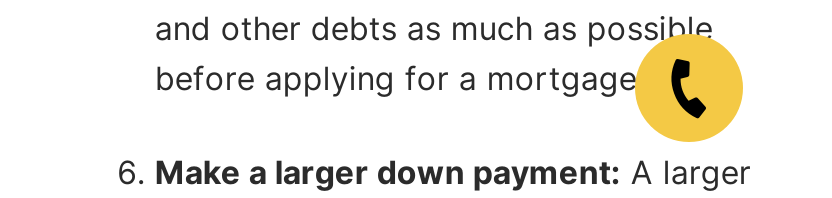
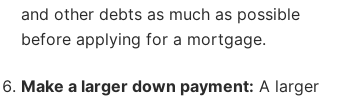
[635,40,745,144] [image] -> none

